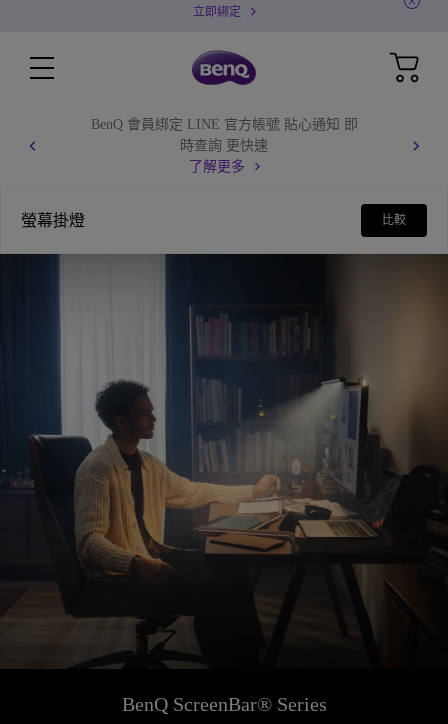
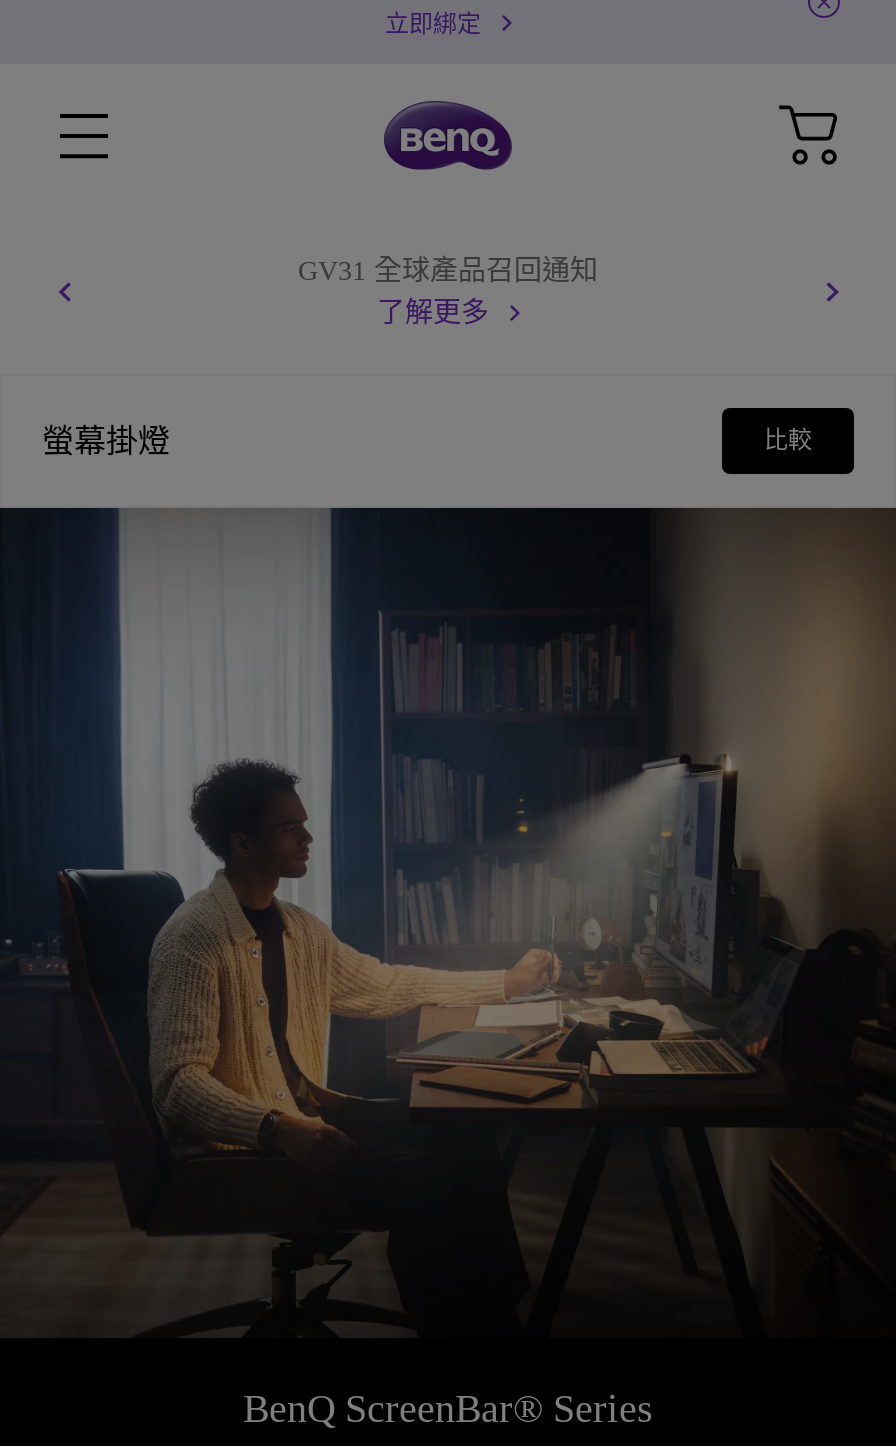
[90,117,357,153] BenQ 會員綁定 LINE 官方帳號 貼心通知 即 | 時查詢 更快速 -> [298,255,598,285] GV31 全球產品召回通知

